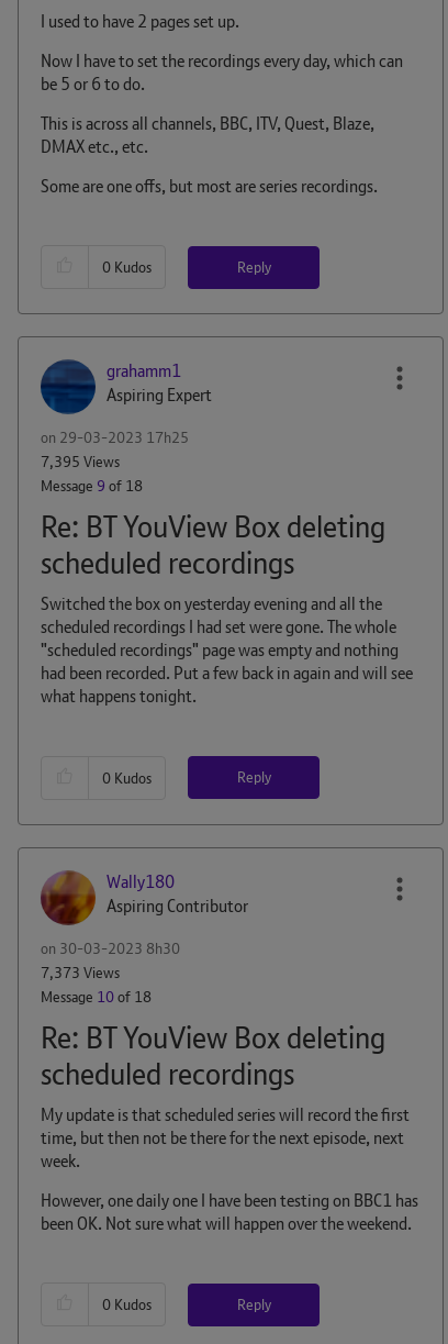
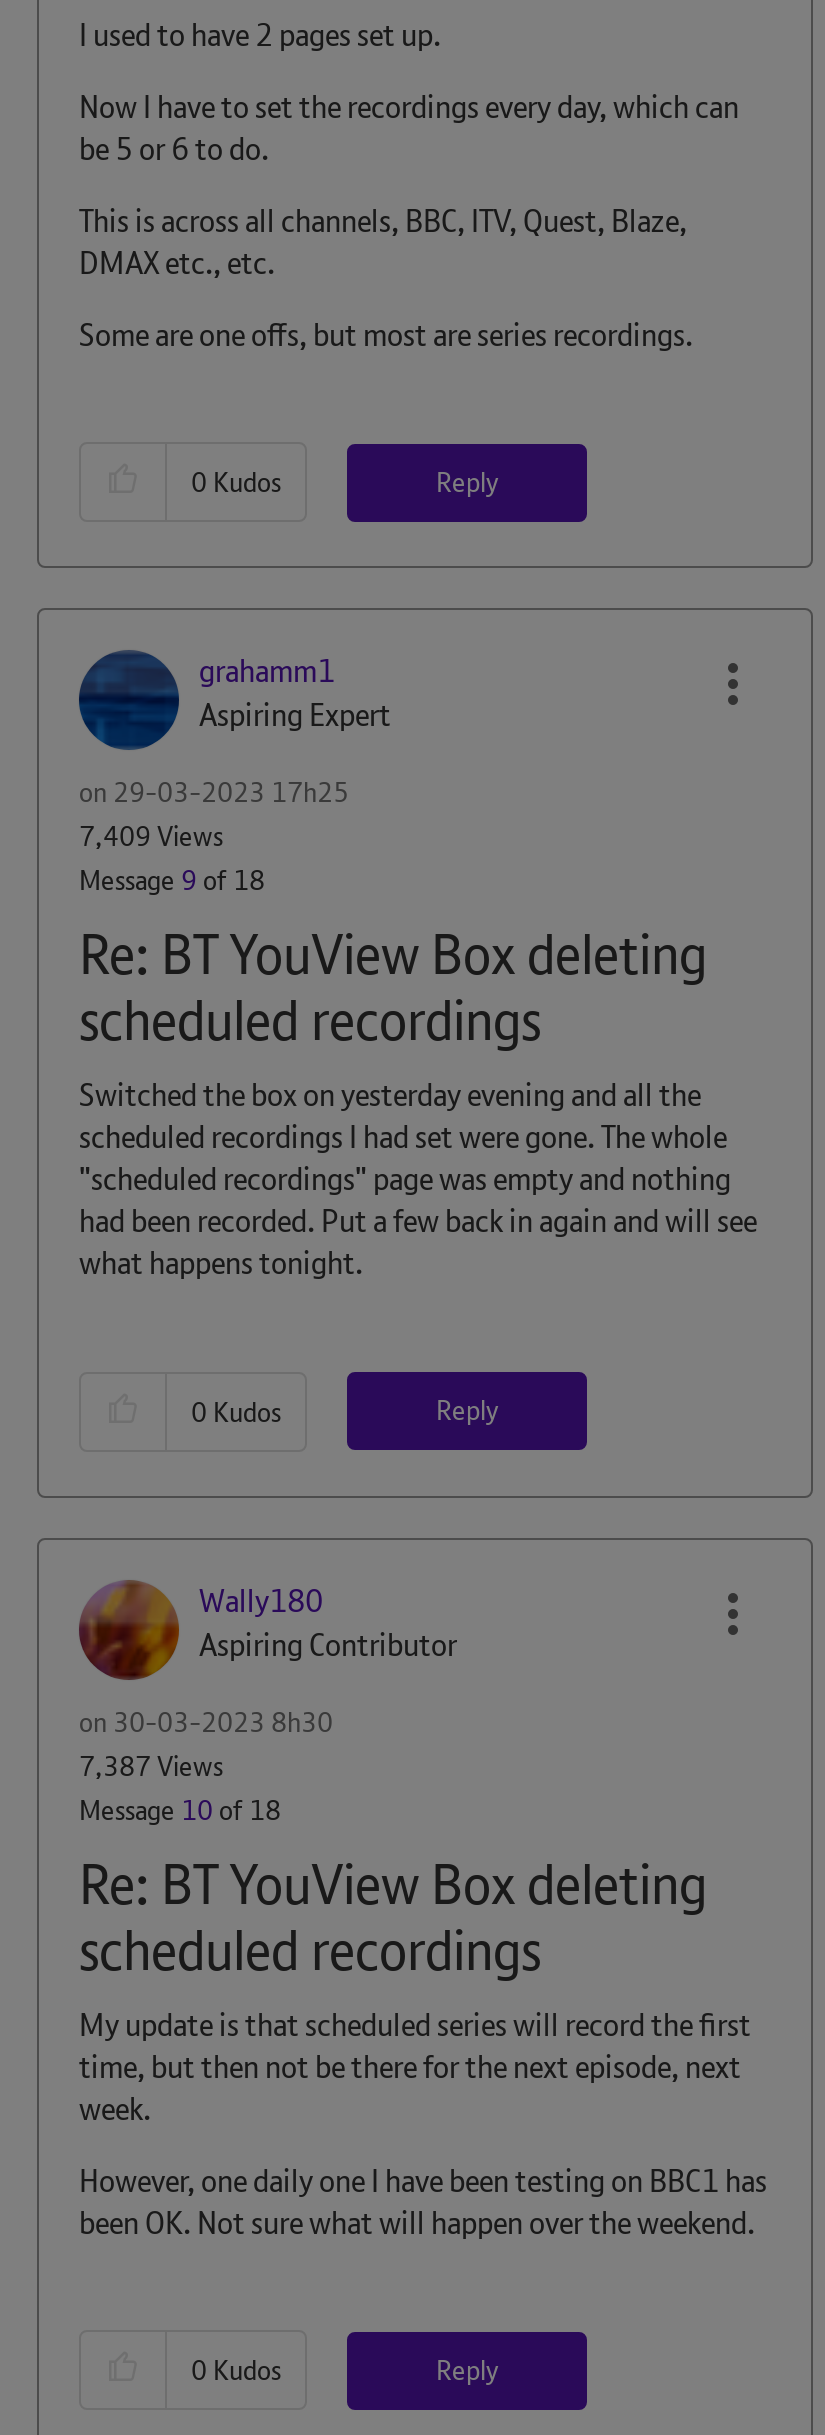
[41,452,120,471] 7,395 Views -> [79,818,223,854] 7,409 Views
[41,962,120,982] 7,373 Views -> [79,1747,223,1783] 7,387 Views

